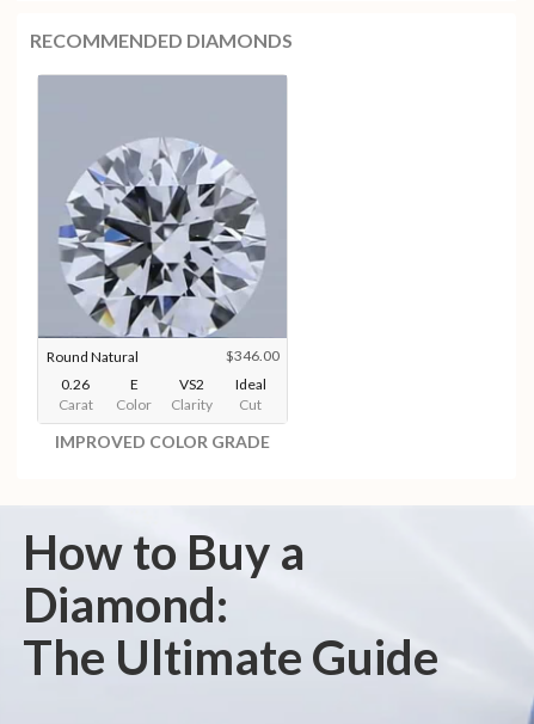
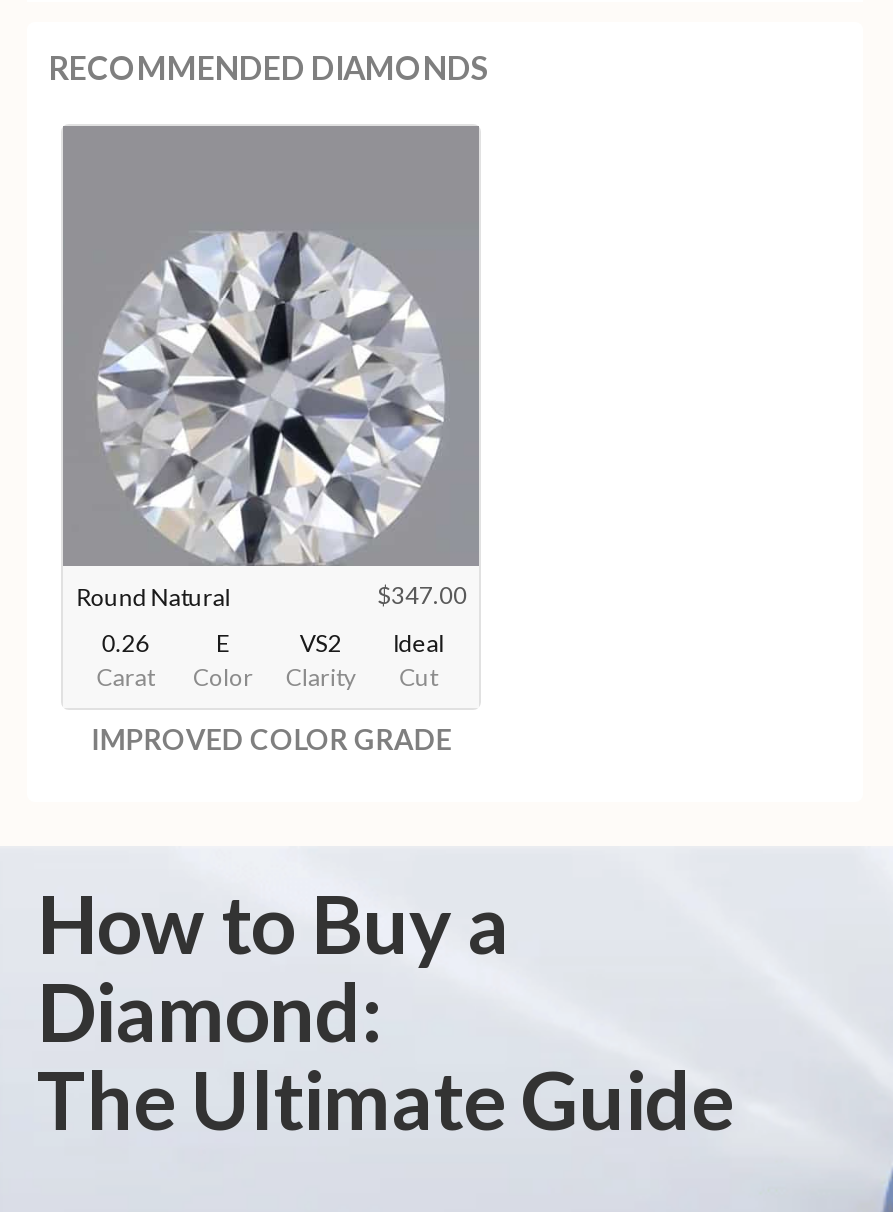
[38,78,284,365] [image] | $346.00 -> [65,128,477,610] [image] | $347.00

